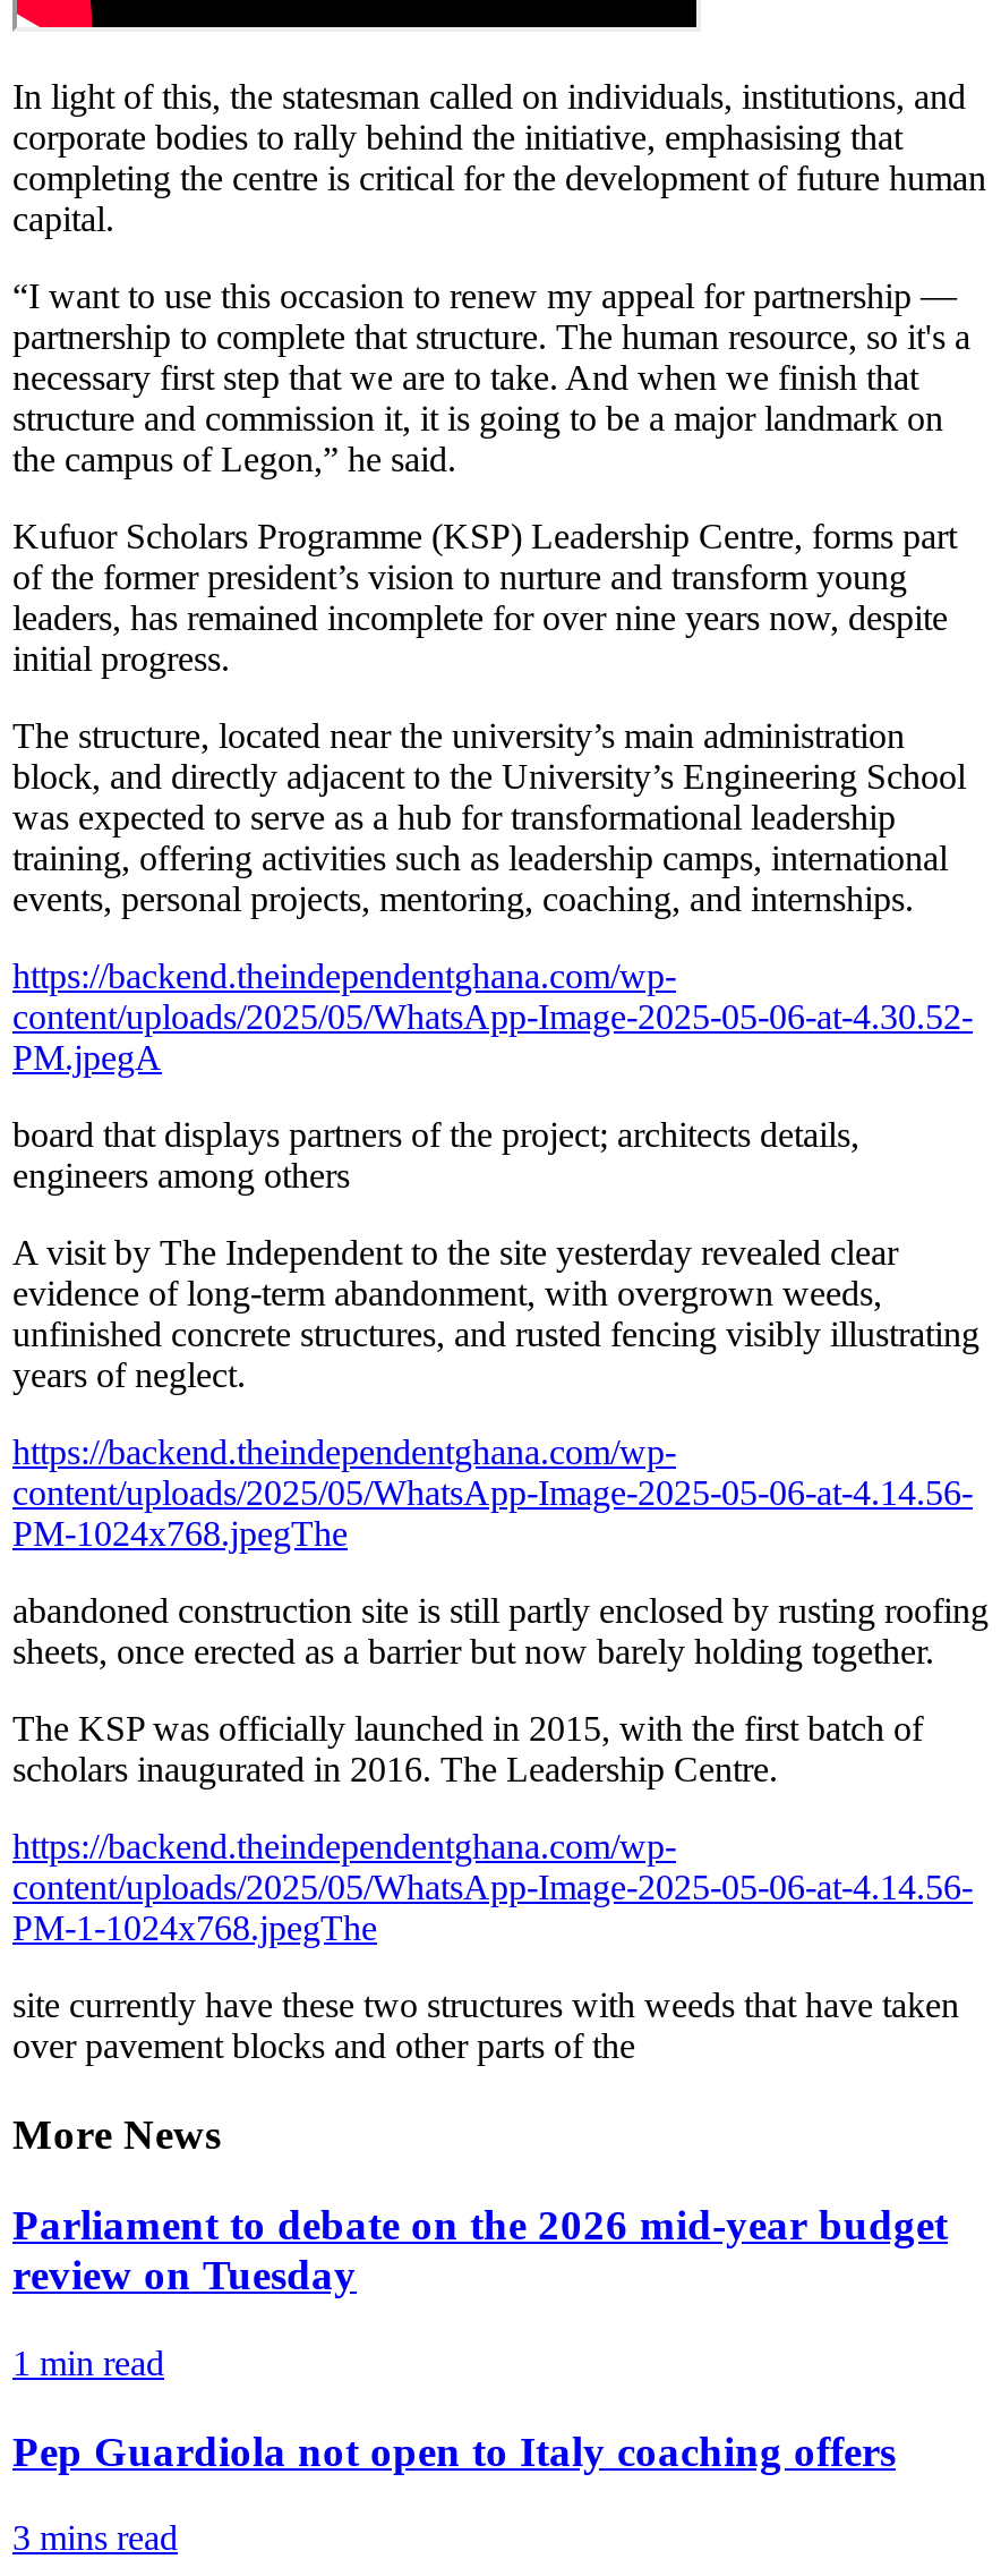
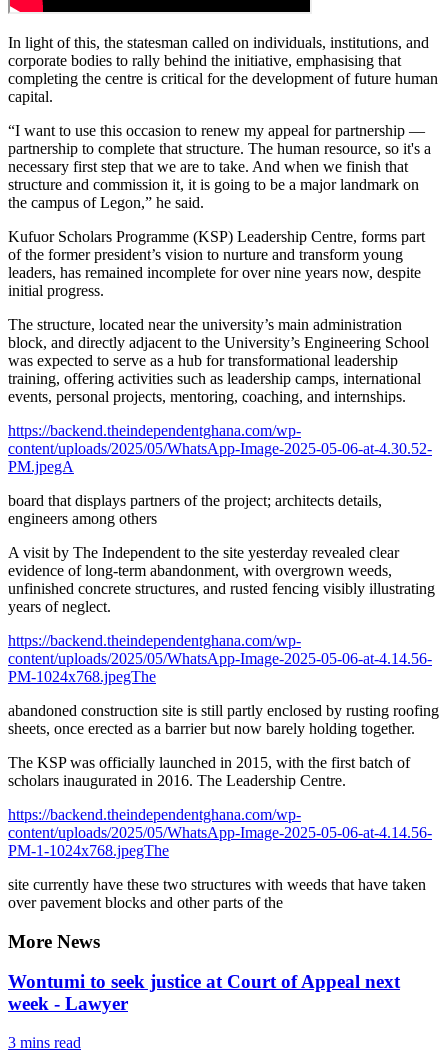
[12,2202,948,2475] Parliament to debate on the 2026 mid-year budget | review on Tuesday | 1 min read | Pep Guardiola not open to Italy coaching offers -> [8,971,400,1014] Wontumi to seek justice at Court of Appeal next | week - Lawyer

